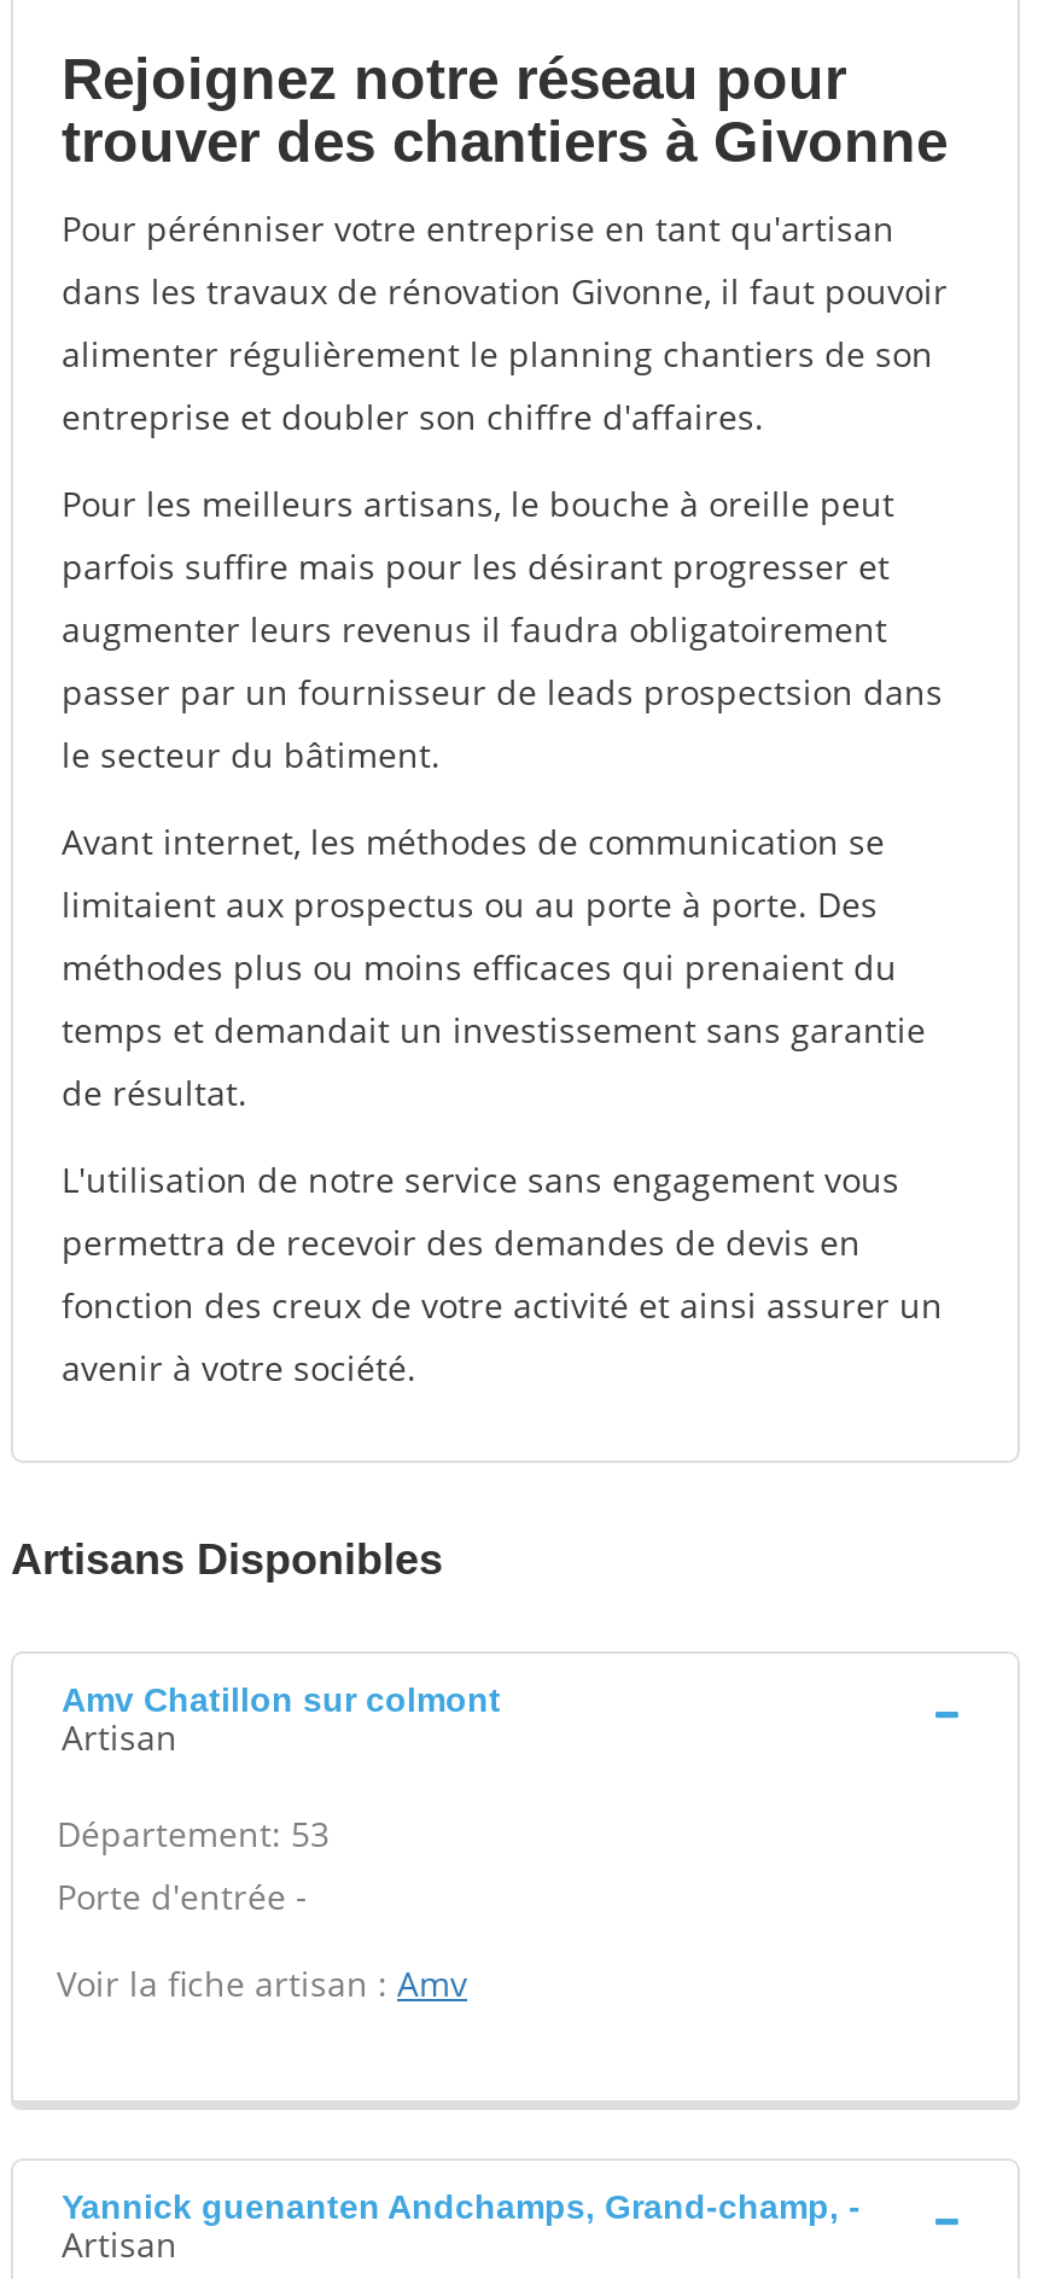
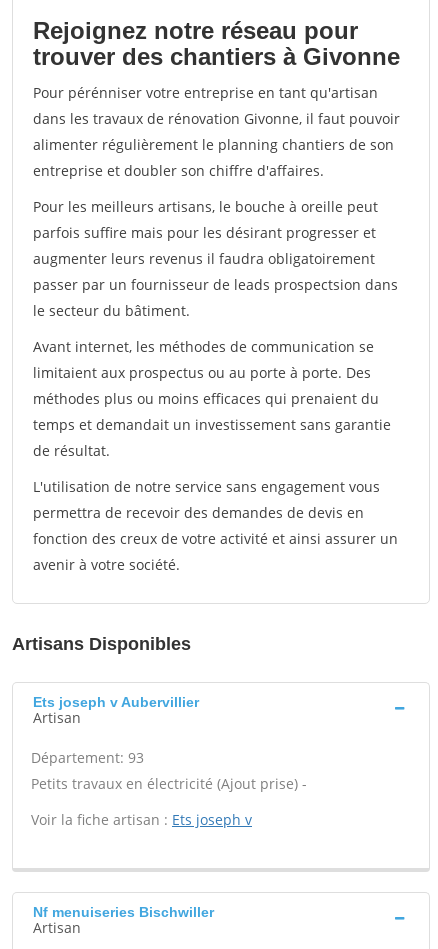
[62,1680,501,1719] Amv Chatillon sur colmont -> [33,694,199,710] Ets joseph v Aubervillier
[57,1811,330,1919] Département: 53 | Porte d'entrée - -> [31,748,307,793] Département: 93 | Petits travaux en électricité (Ajout prise) -
[57,1960,467,2006] Voir la fiche artisan : Amv -> [31,810,252,829] Voir la fiche artisan : Ets joseph v
[62,2187,861,2226] Yannick guenanten Andchamps, Grand-champ, - -> [33,904,214,920] Nf menuiseries Bischwiller

